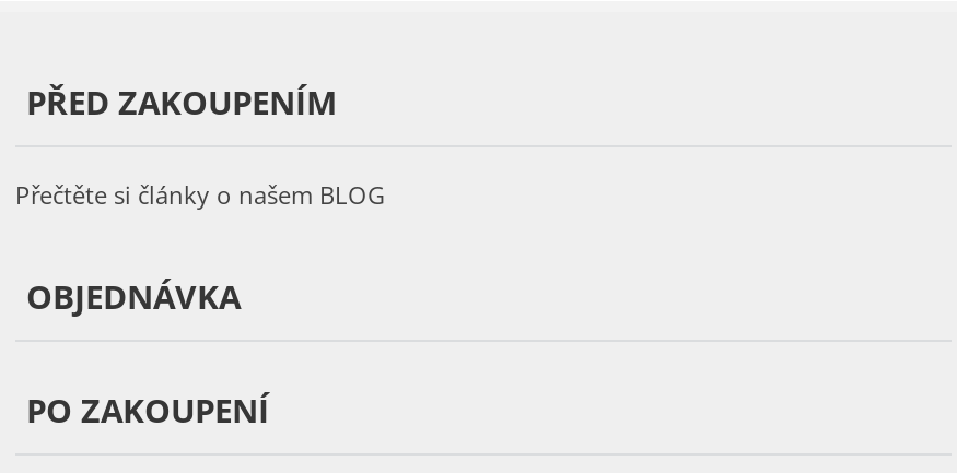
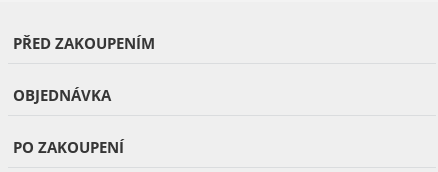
[15,177,385,210] Přečtěte si články o našem BLOG -> none

